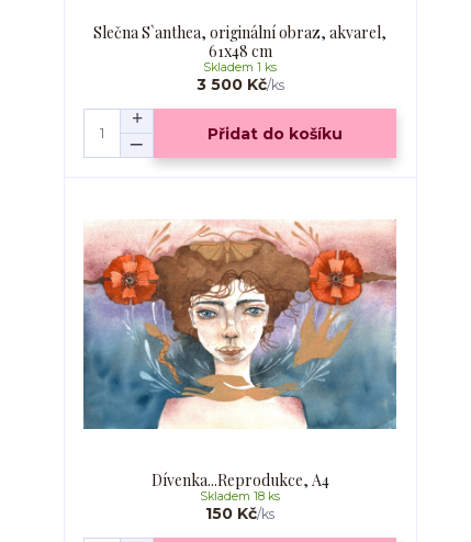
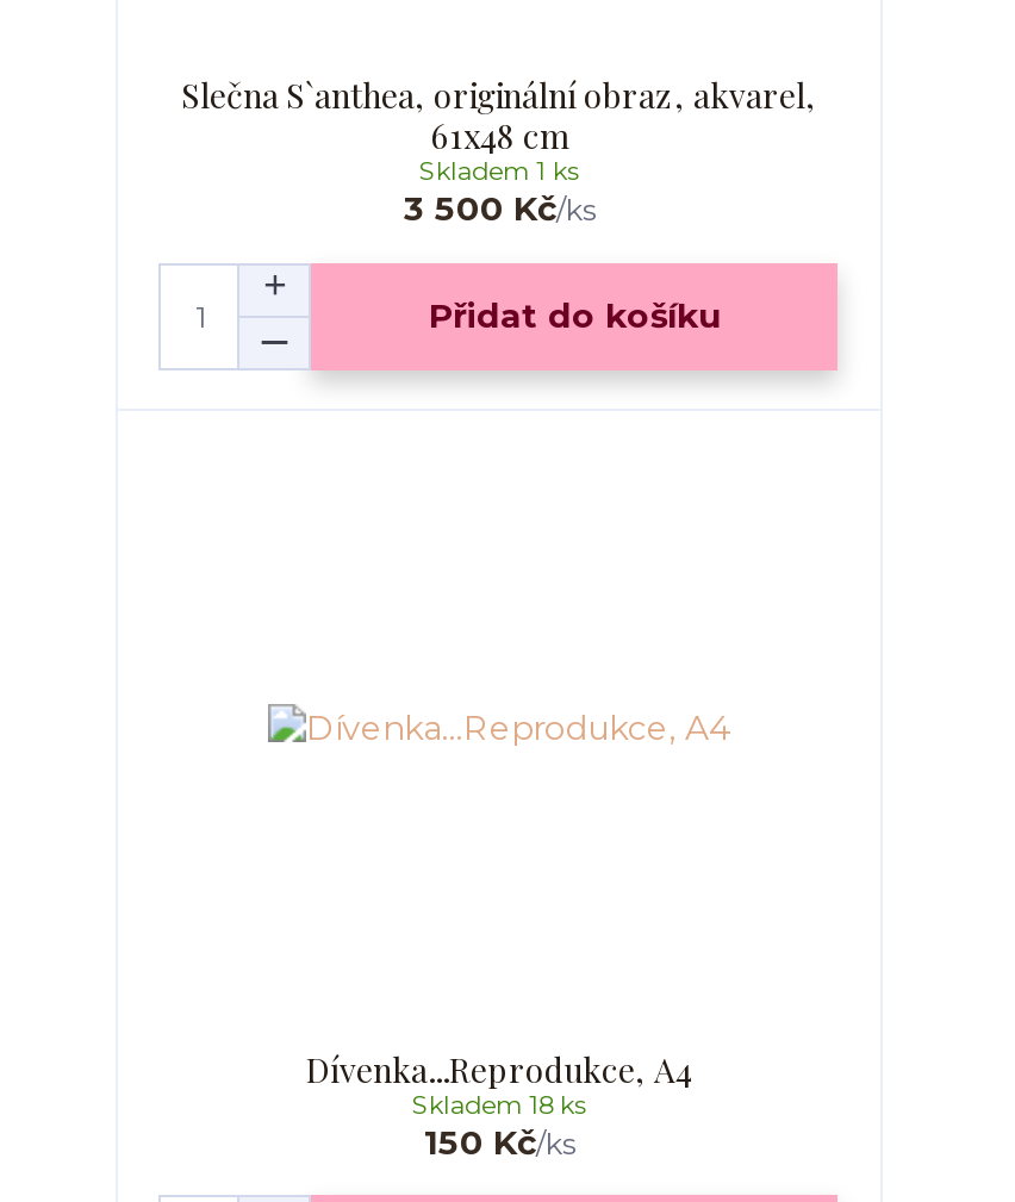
[82,219,397,430] [image] -> none

